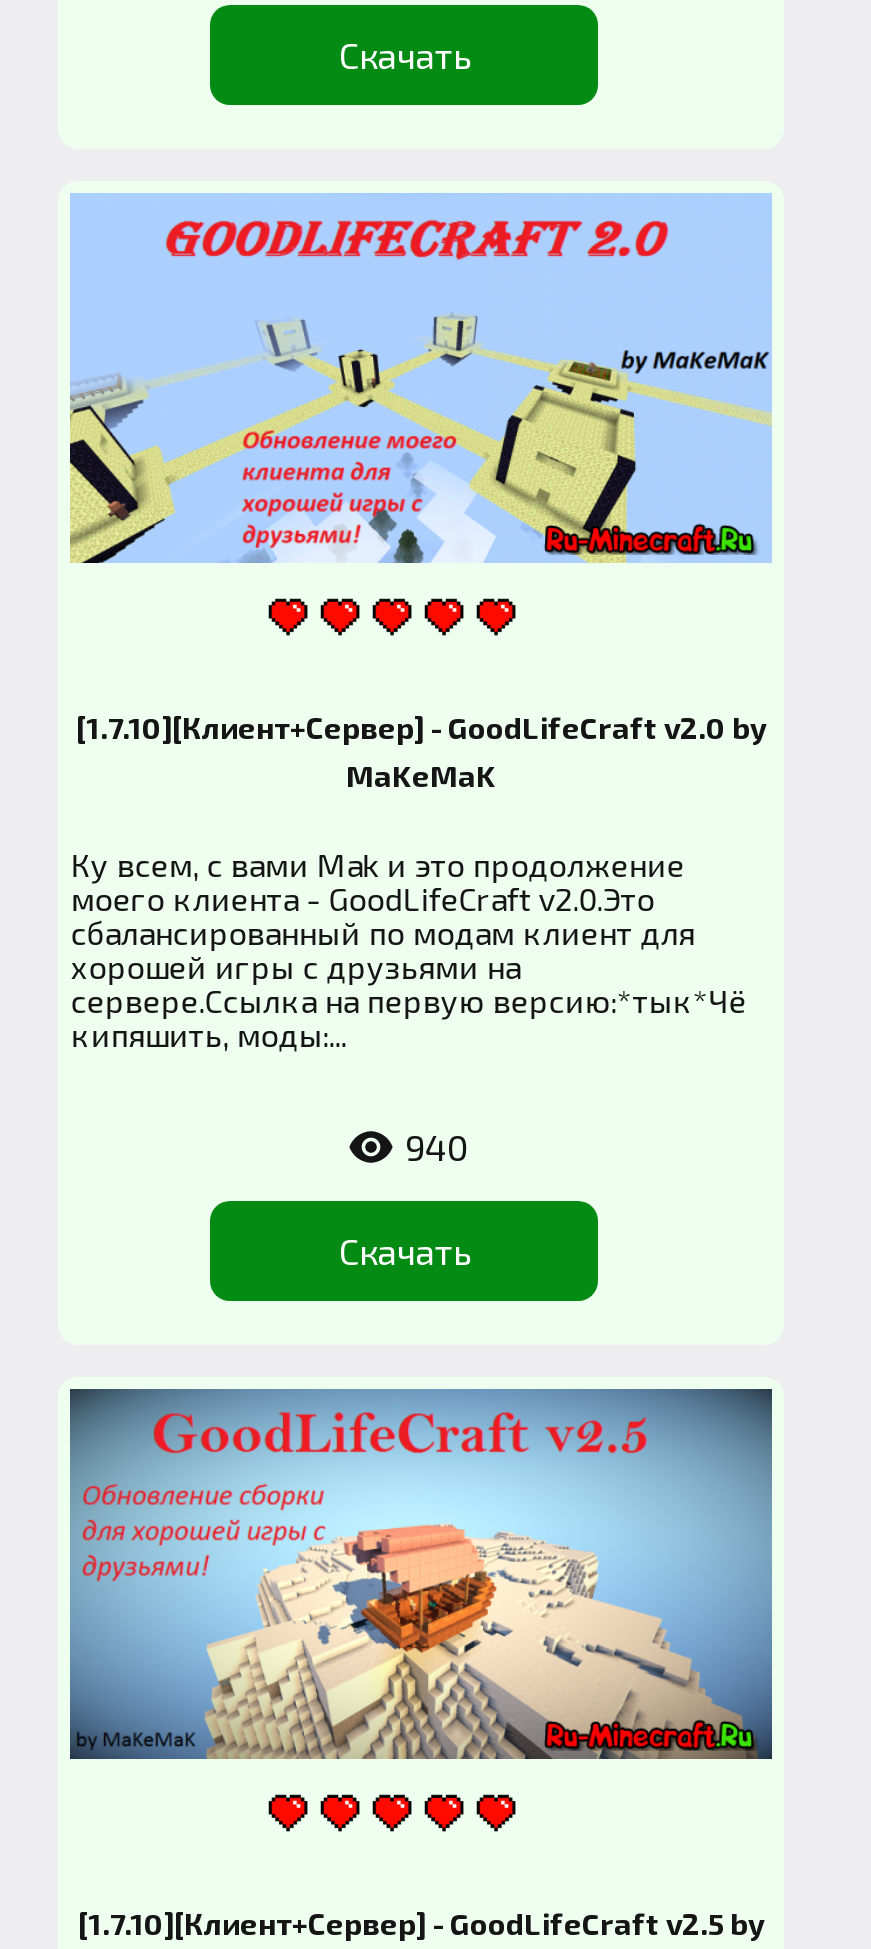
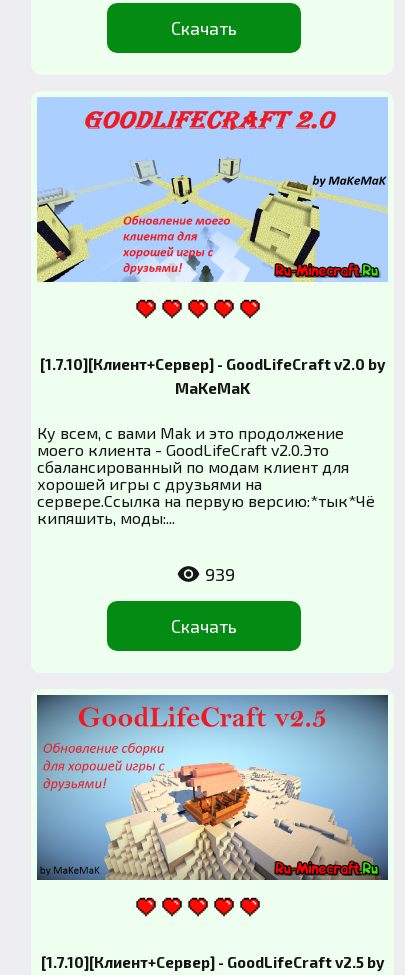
[405,1125,469,1169] 940 -> [205,563,235,585] 939

